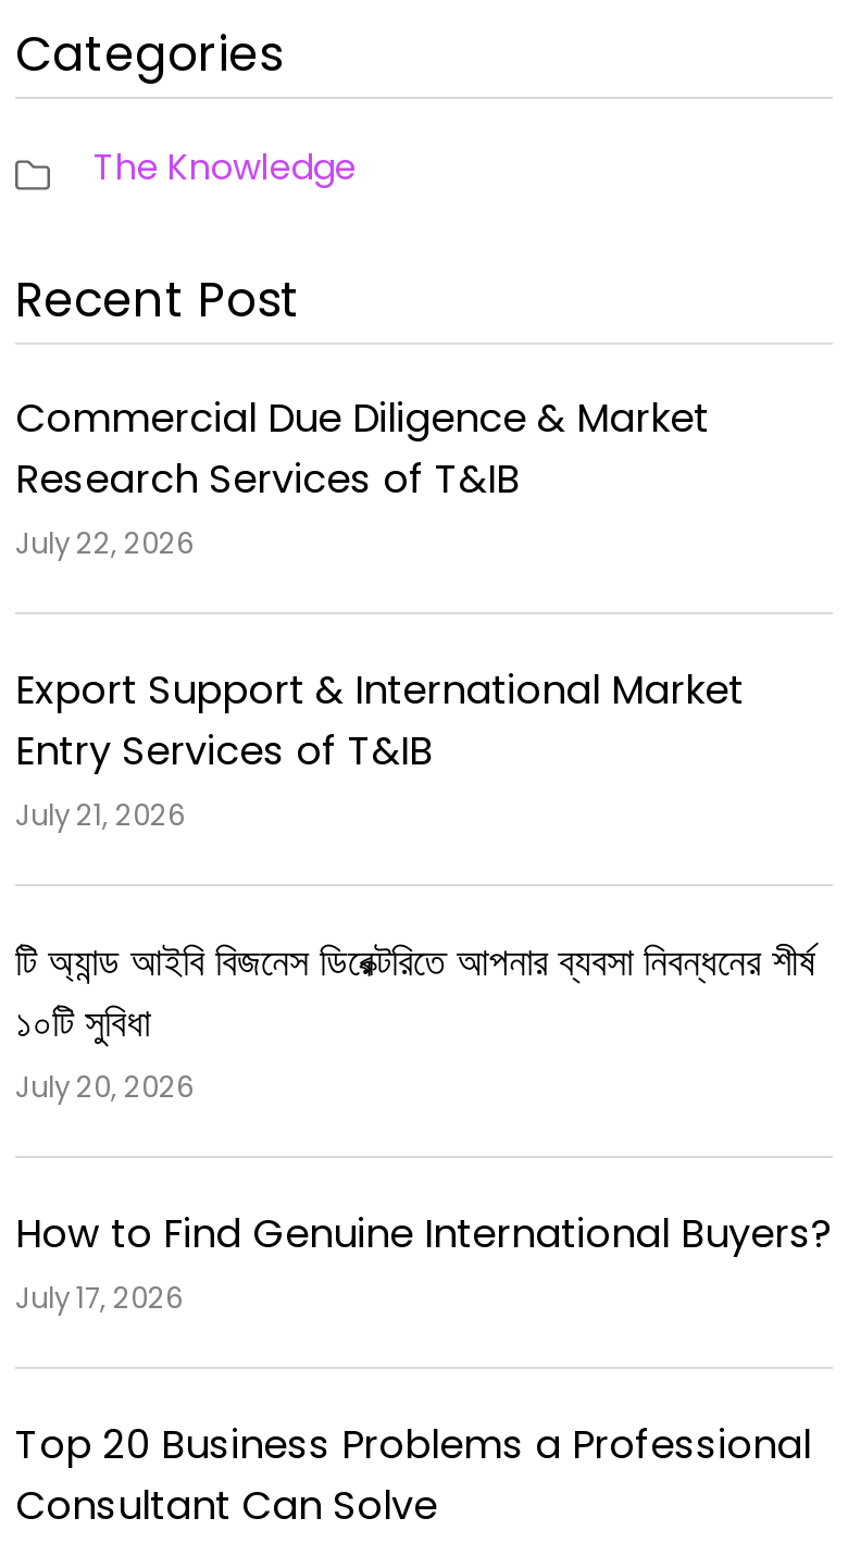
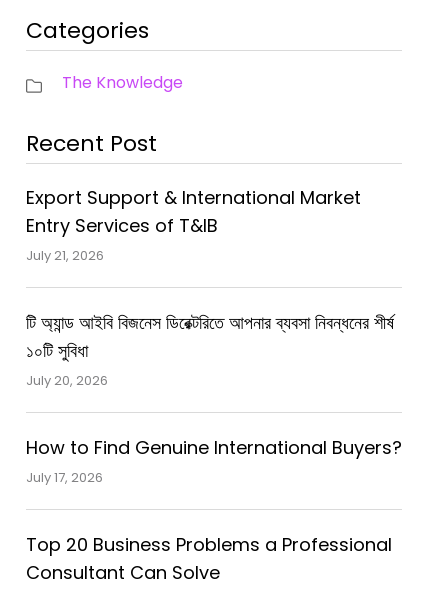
[15,390,709,564] Commercial Due Diligence & Market | Research Services of T&IB | July 22, 2026 -> none

